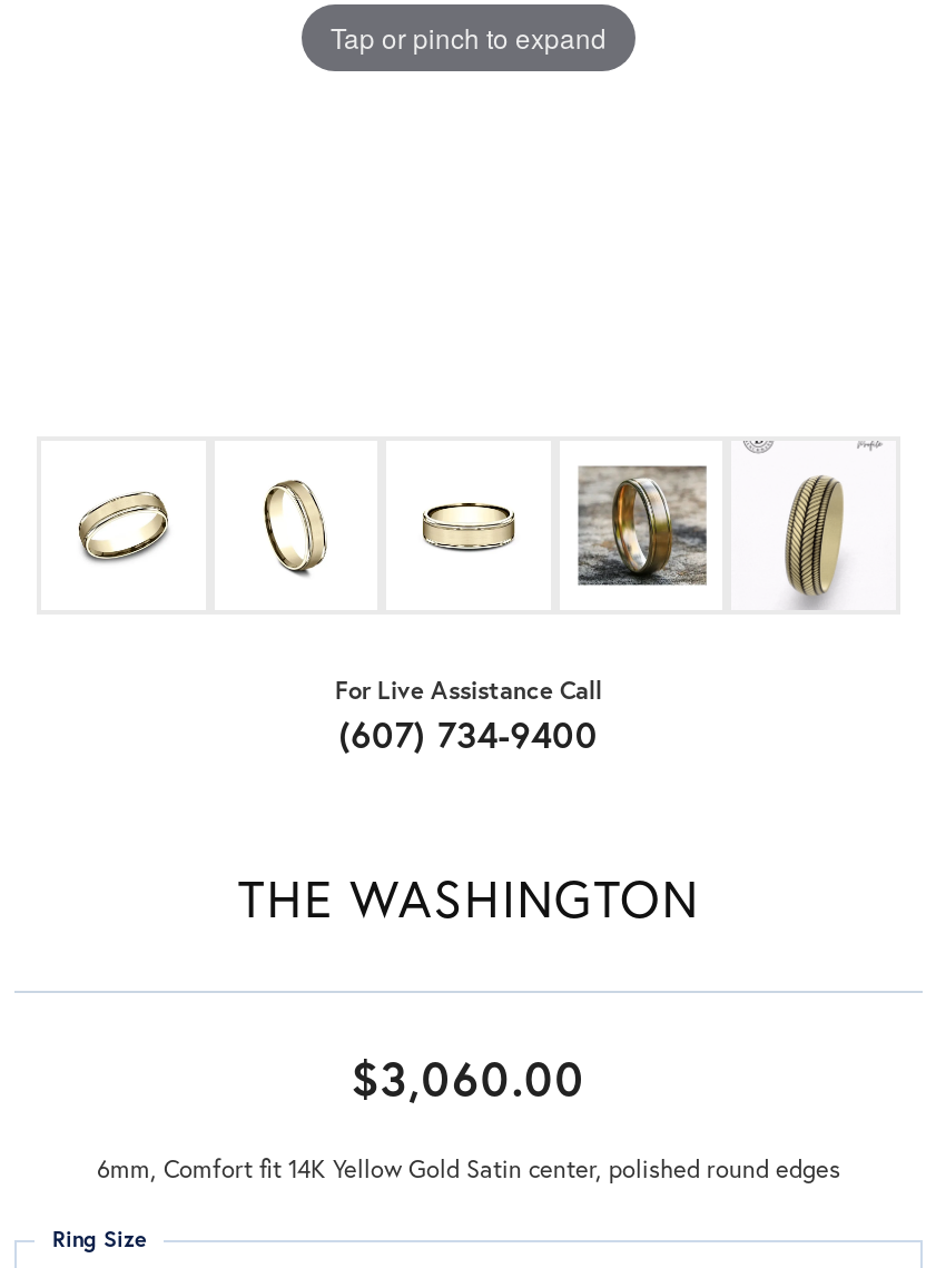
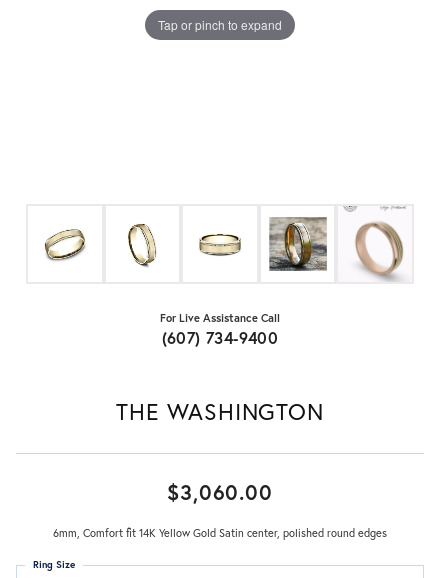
[769,479,876,610] [image] -> [354,222,404,282] [image]

